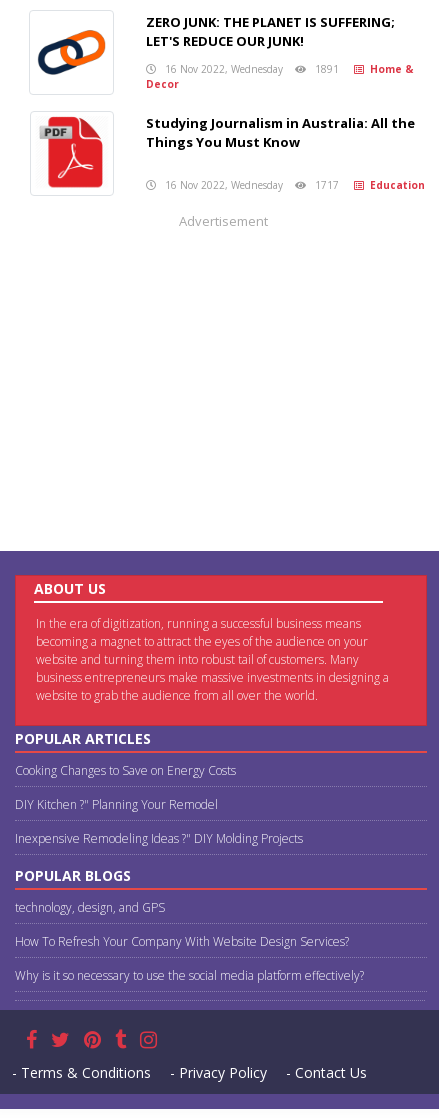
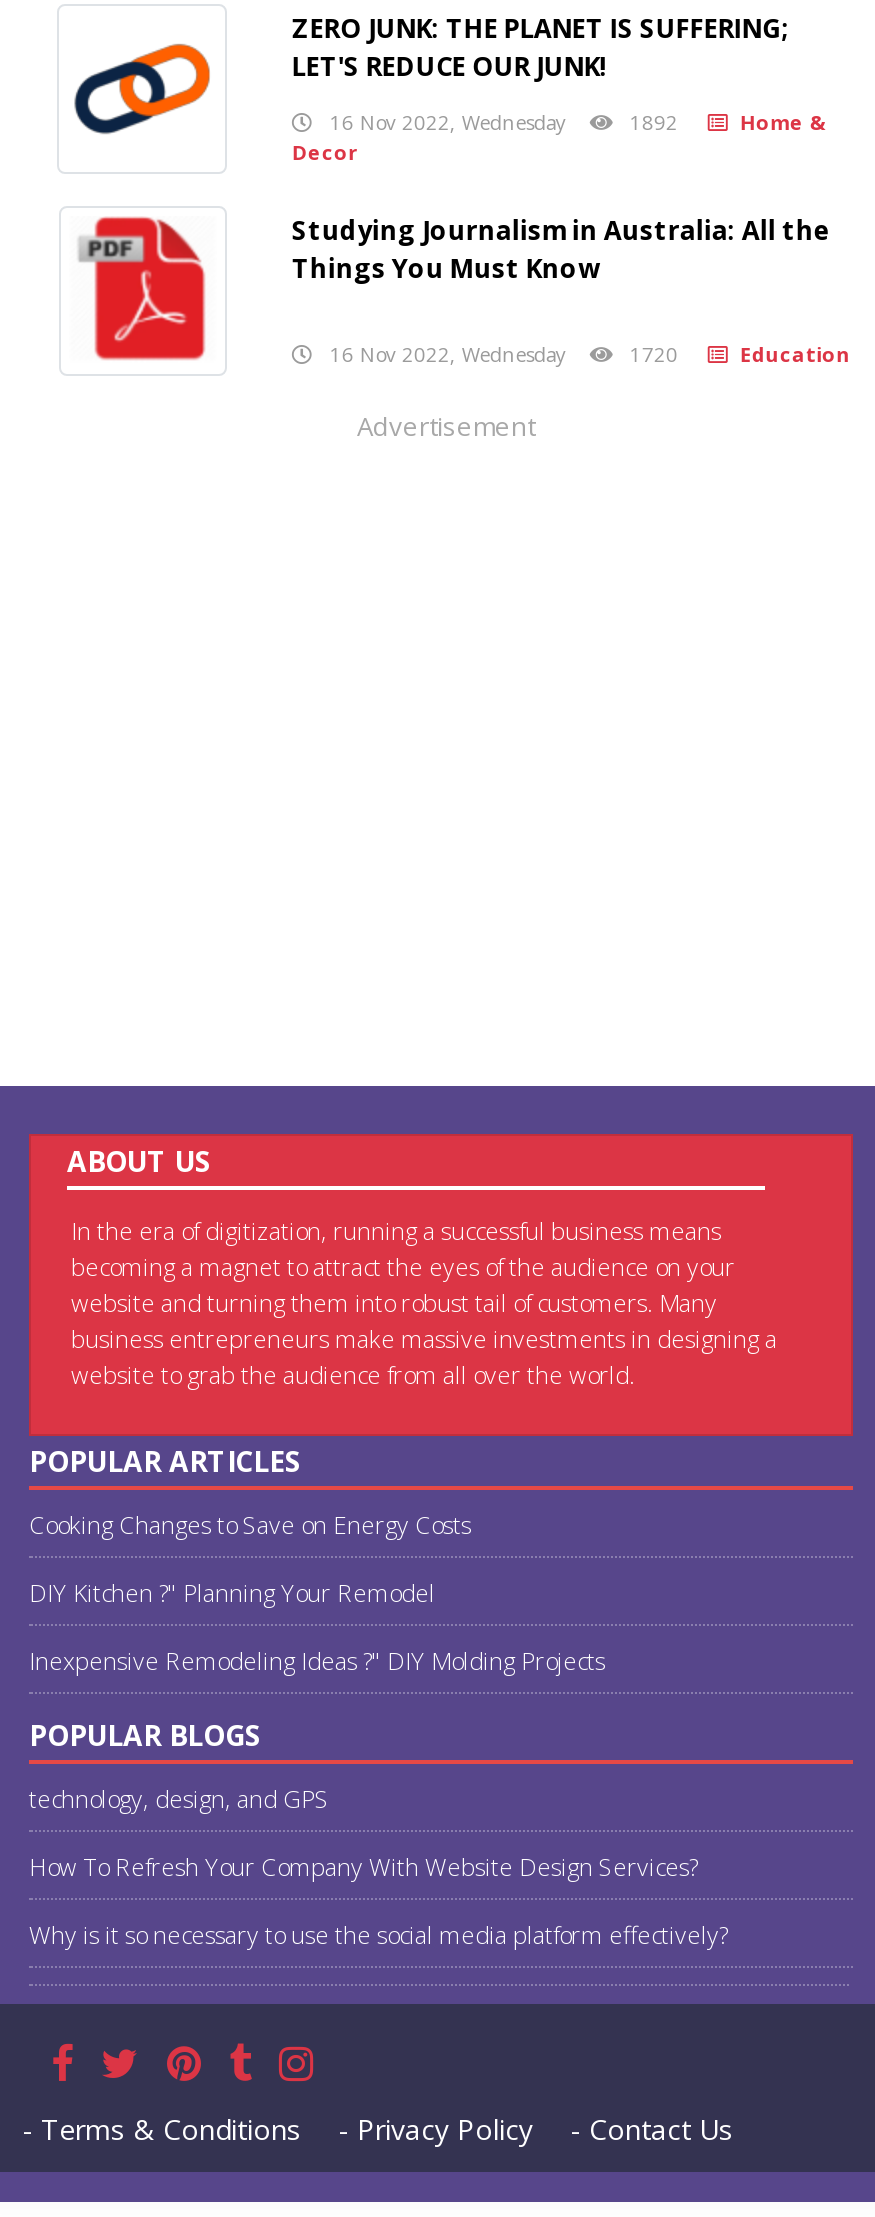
[156,62,413,76] 16 Nov 2022, Wednesday 1891 Home & -> [312,108,826,136] 16 Nov 2022, Wednesday 1892 Home &
[156,178,425,192] 16 Nov 2022, Wednesday 1717 Education -> [312,340,850,368] 16 Nov 2022, Wednesday 1720 Education

